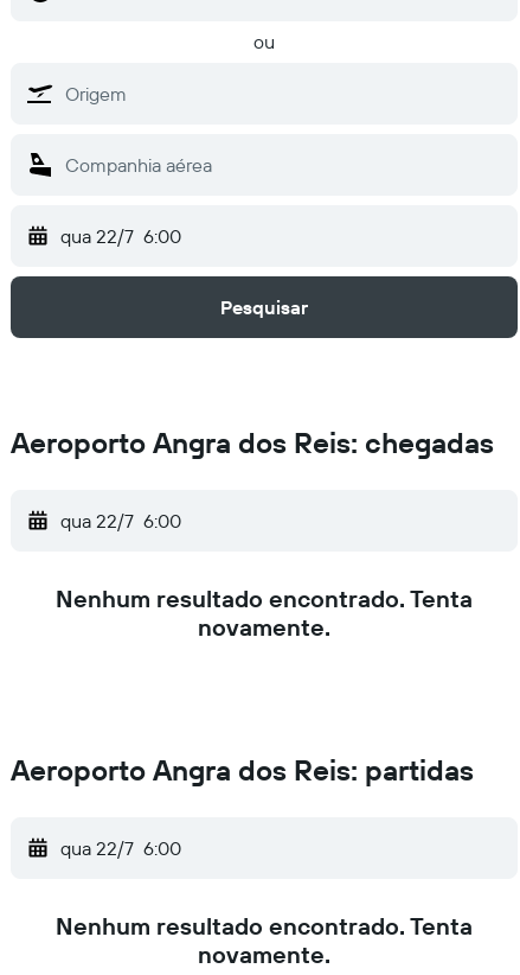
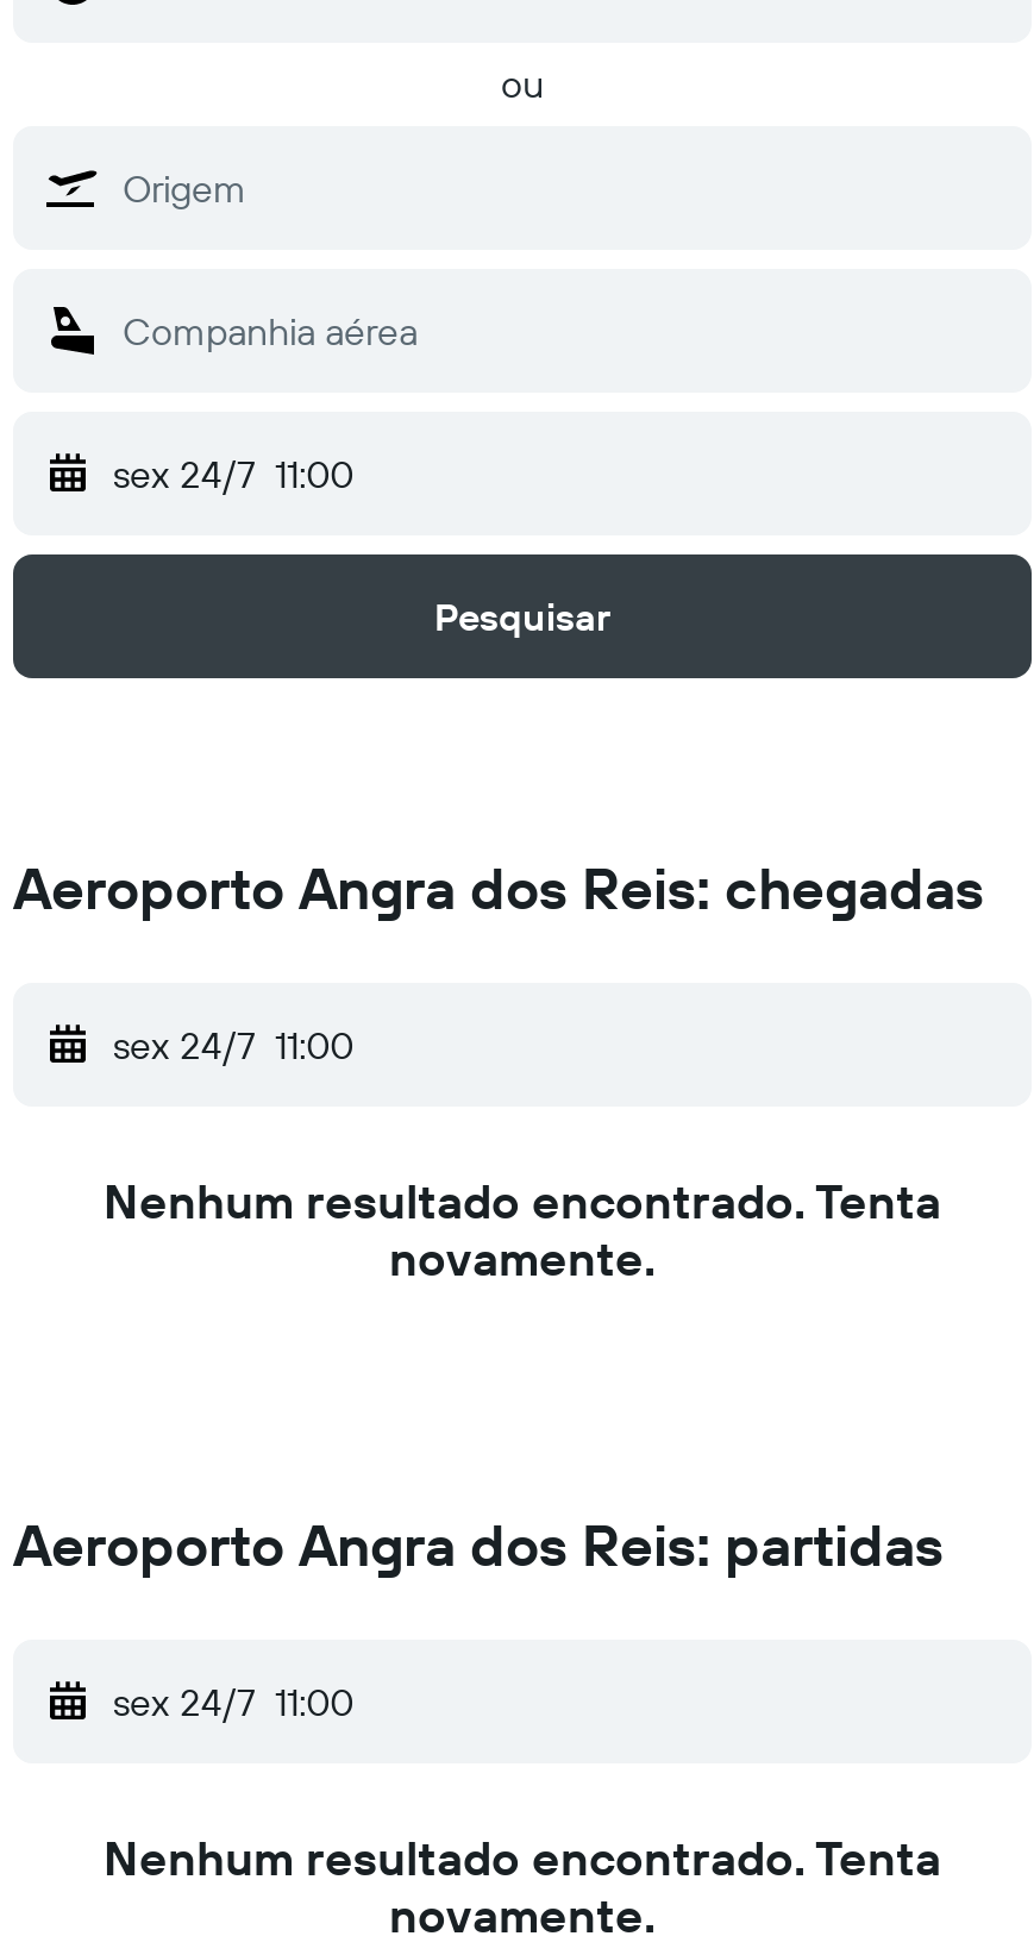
[60,224,181,248] qua 22/7 6:00 -> [113,450,353,497] sex 24/7 11:00
[60,509,181,533] qua 22/7 6:00 -> [113,1021,353,1069] sex 24/7 11:00
[60,836,181,860] qua 22/7 6:00 -> [113,1678,353,1725] sex 24/7 11:00

